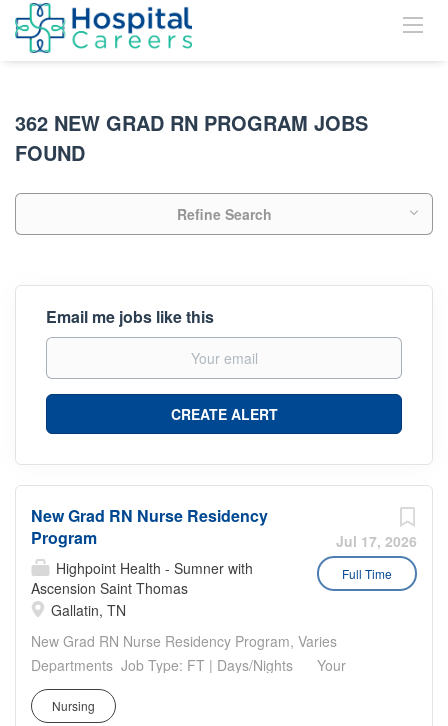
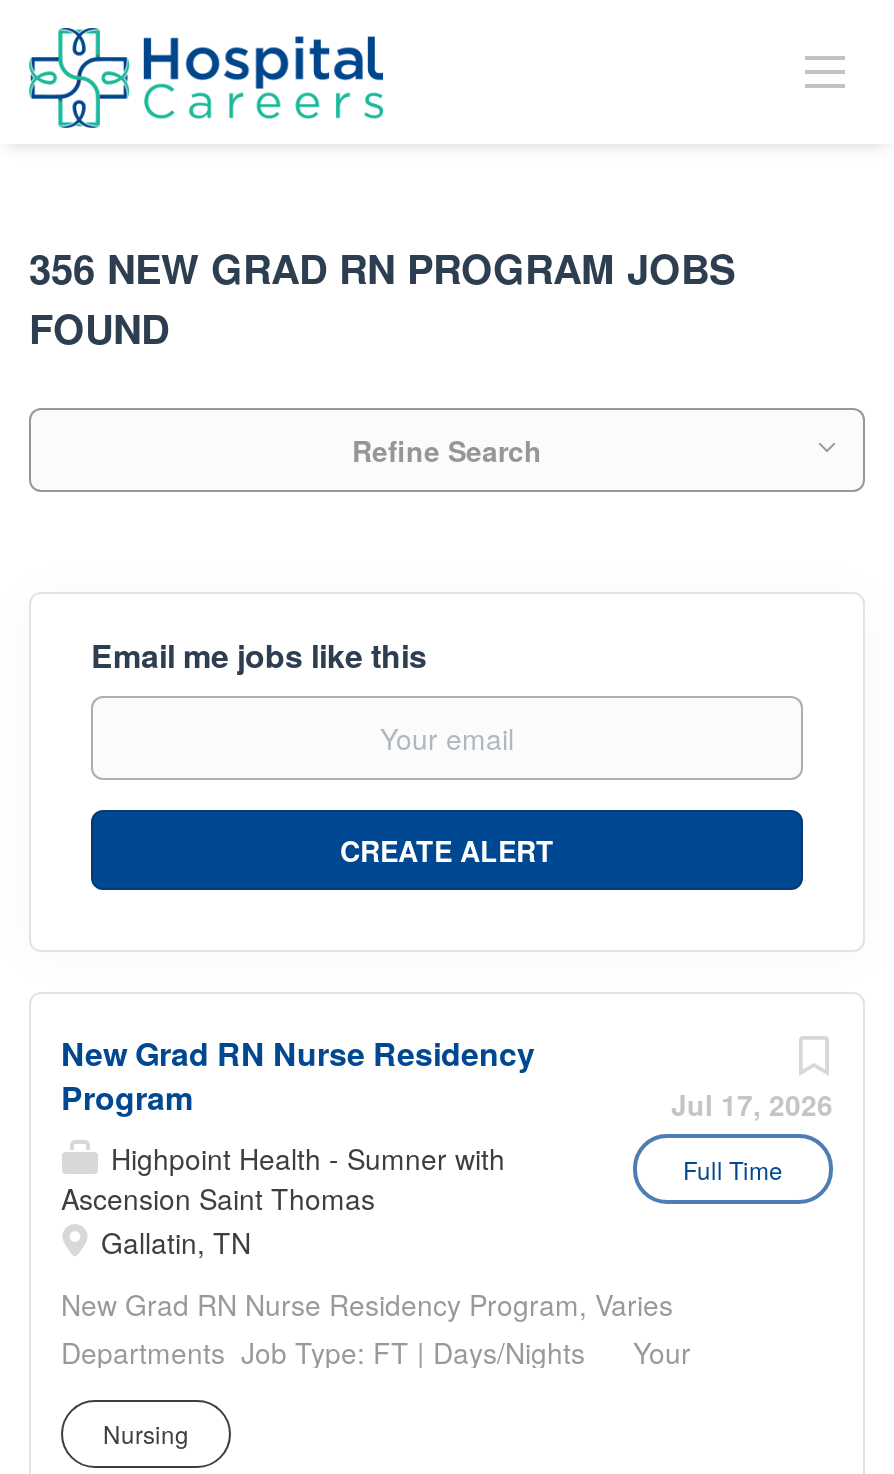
[15,108,368,137] 362 NEW GRAD RN PROGRAM JOBS -> [29,238,735,296] 356 NEW GRAD RN PROGRAM JOBS

